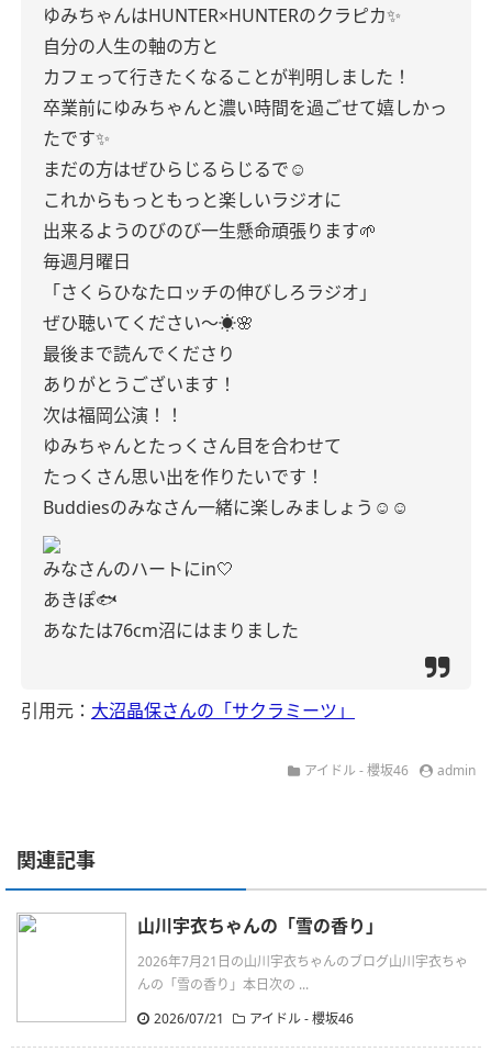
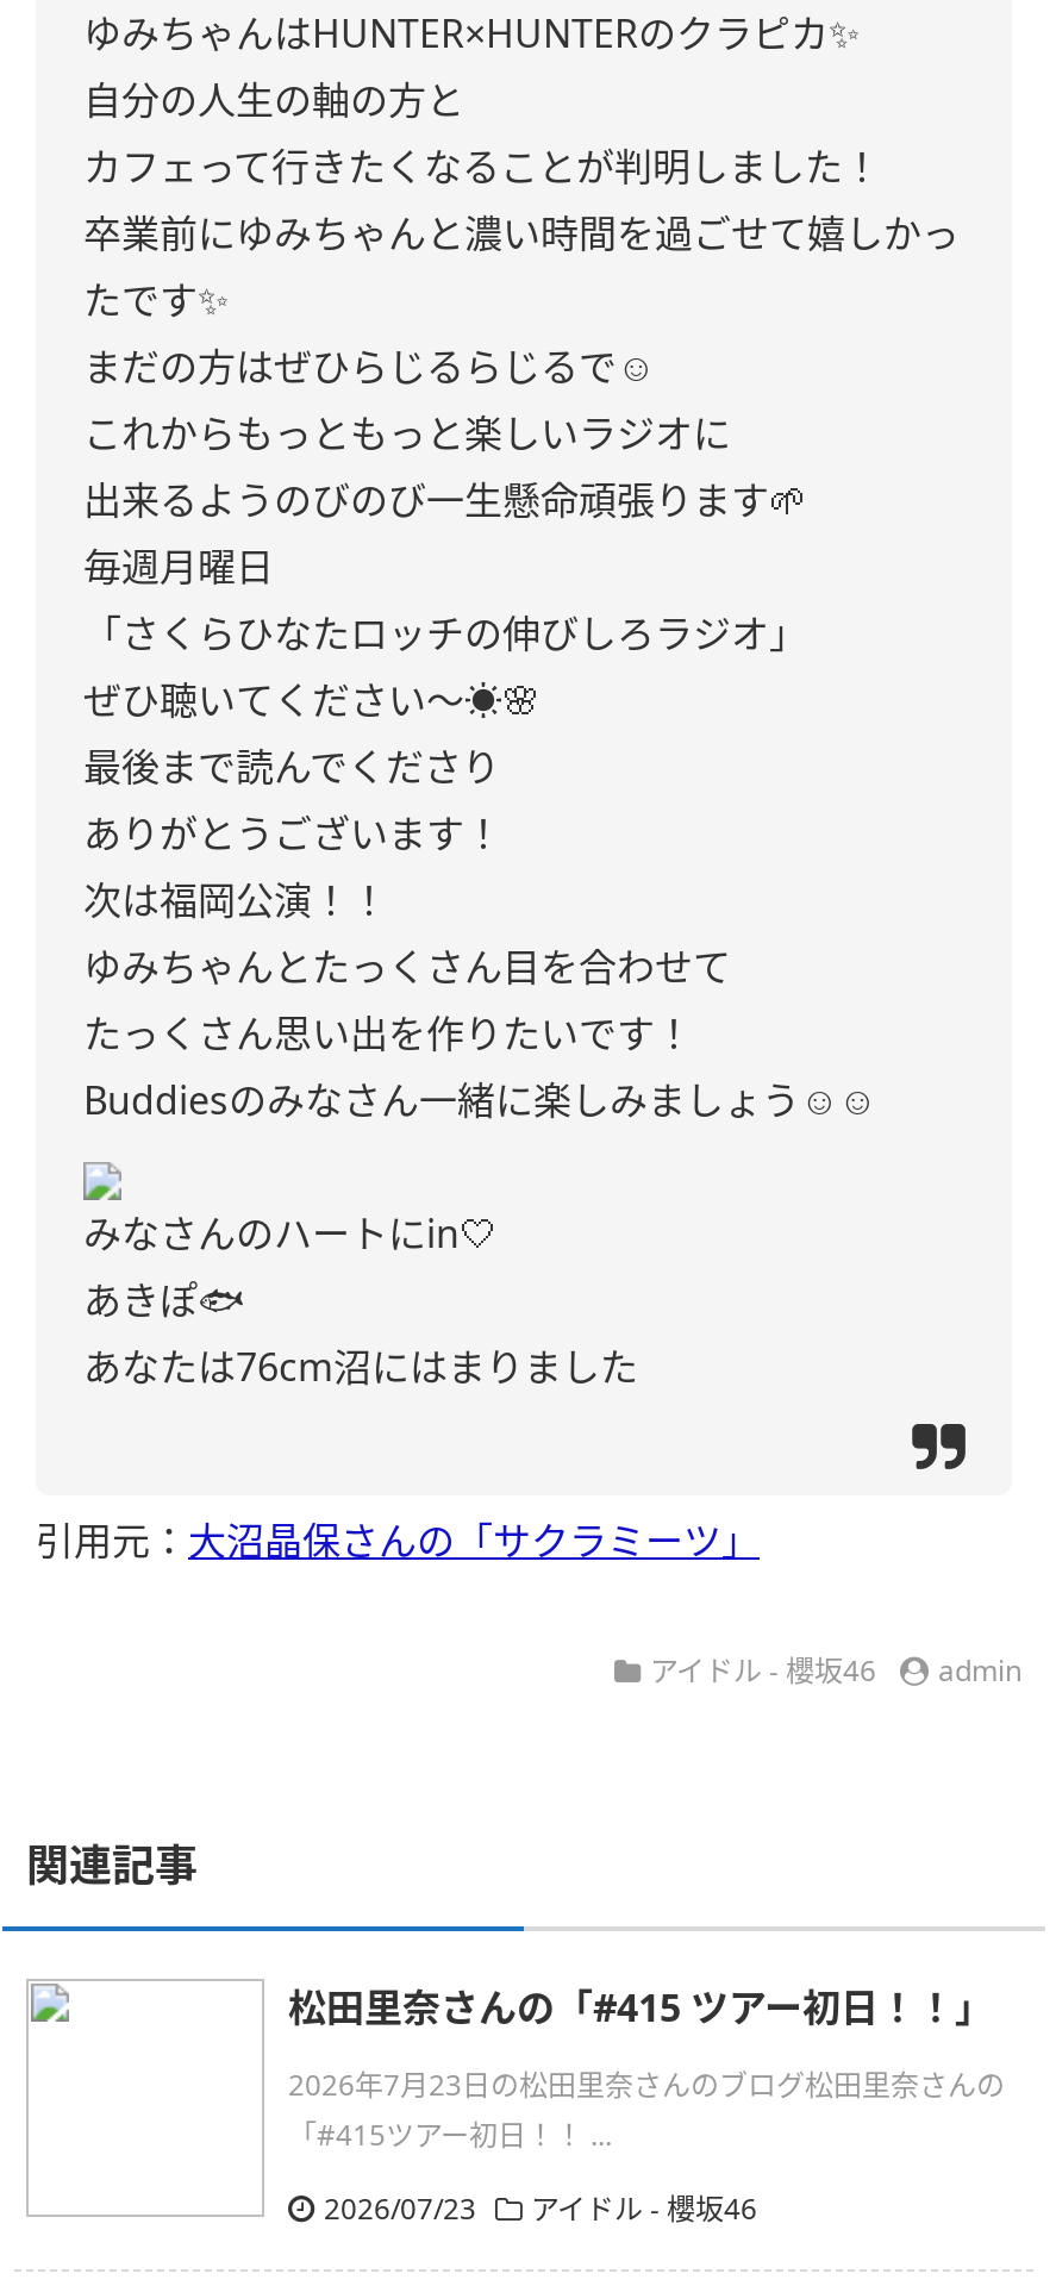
[137,914,383,938] 山川宇衣ちゃんの「雪の香り」 -> [288,1981,993,2034] 松田里奈さんの「#415 ツアー初日！！」
[137,952,468,994] 2026年7月21日の山川宇衣ちゃんのブログ山川宇衣ちゃ | んの「雪の香り」本日次の ... -> [288,2065,1005,2155] 2026年7月23日の松田里奈さんのブログ松田里奈さんの | 「#415ツアー初日！！ ...
[154,1009,354,1028] 2026/07/21 アイドル - 櫻坂46 -> [324,2188,757,2229] 2026/07/23 アイドル - 櫻坂46

